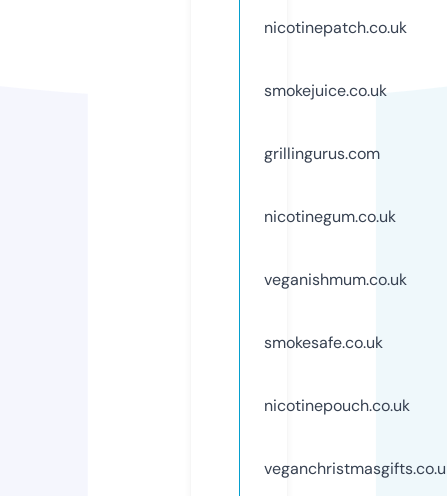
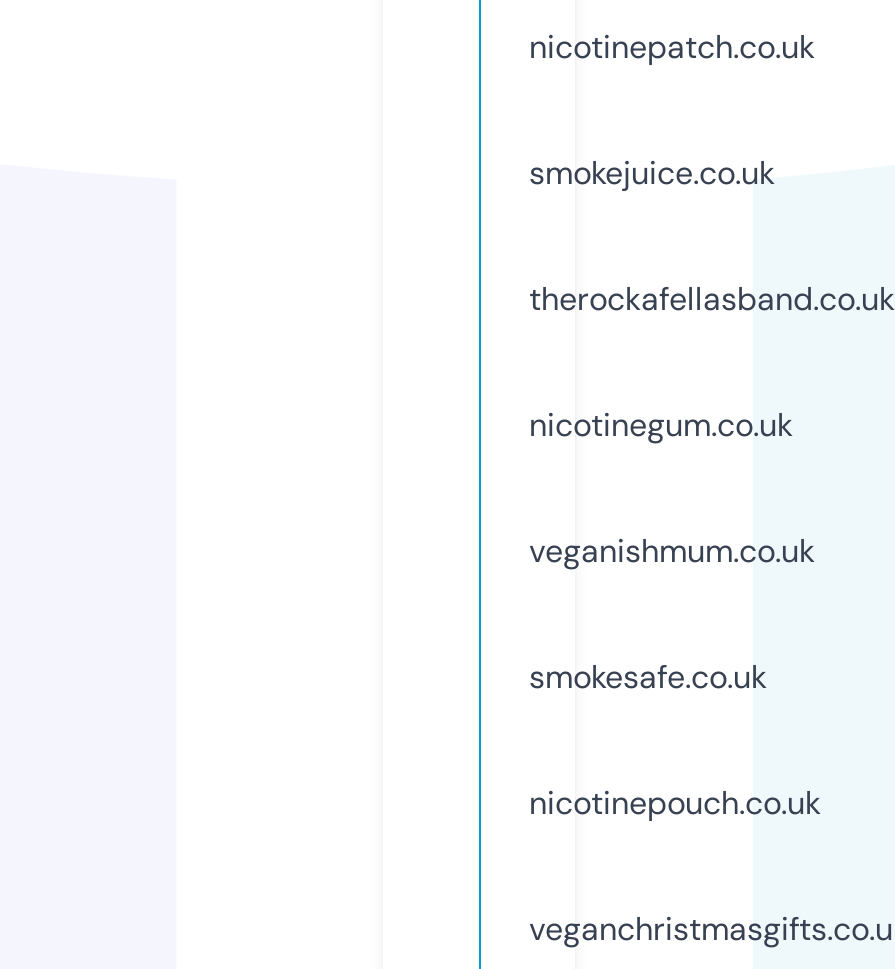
[264,143,380,164] grillingurus.com -> [529,278,895,320] therockafellasband.co.uk

